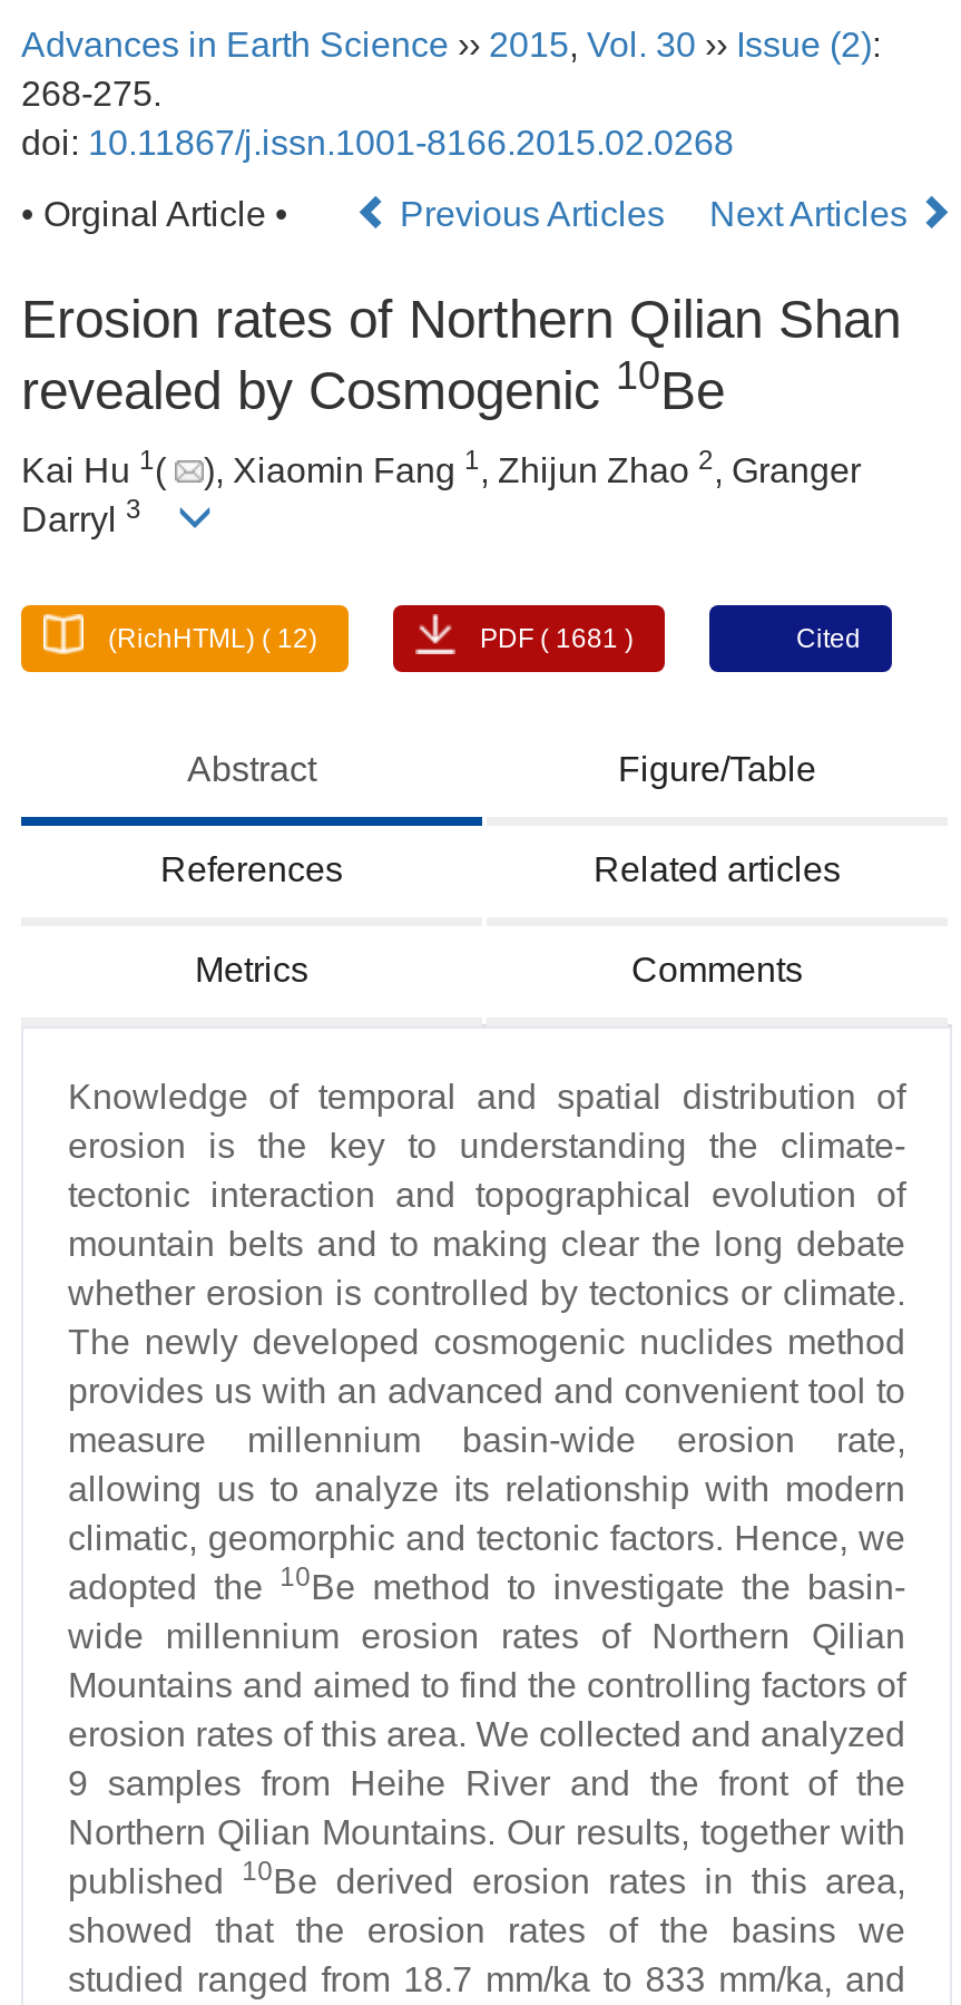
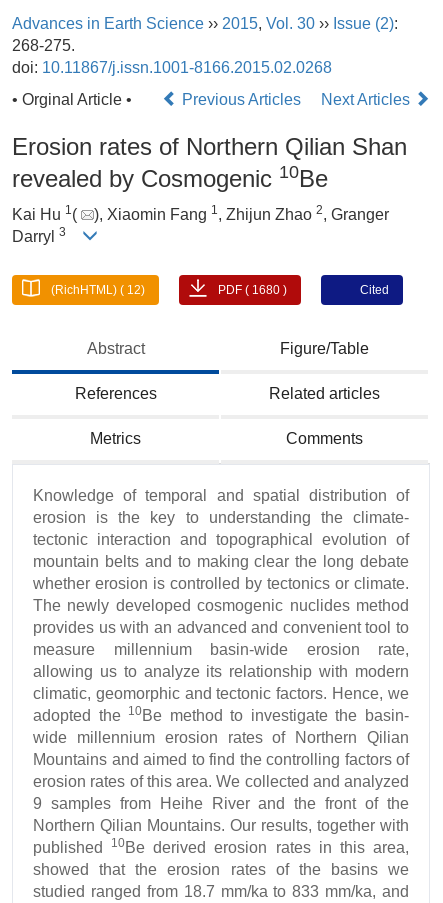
[480,623,634,654] PDF ( 1681 ) -> [218,283,287,297] PDF ( 1680 )

